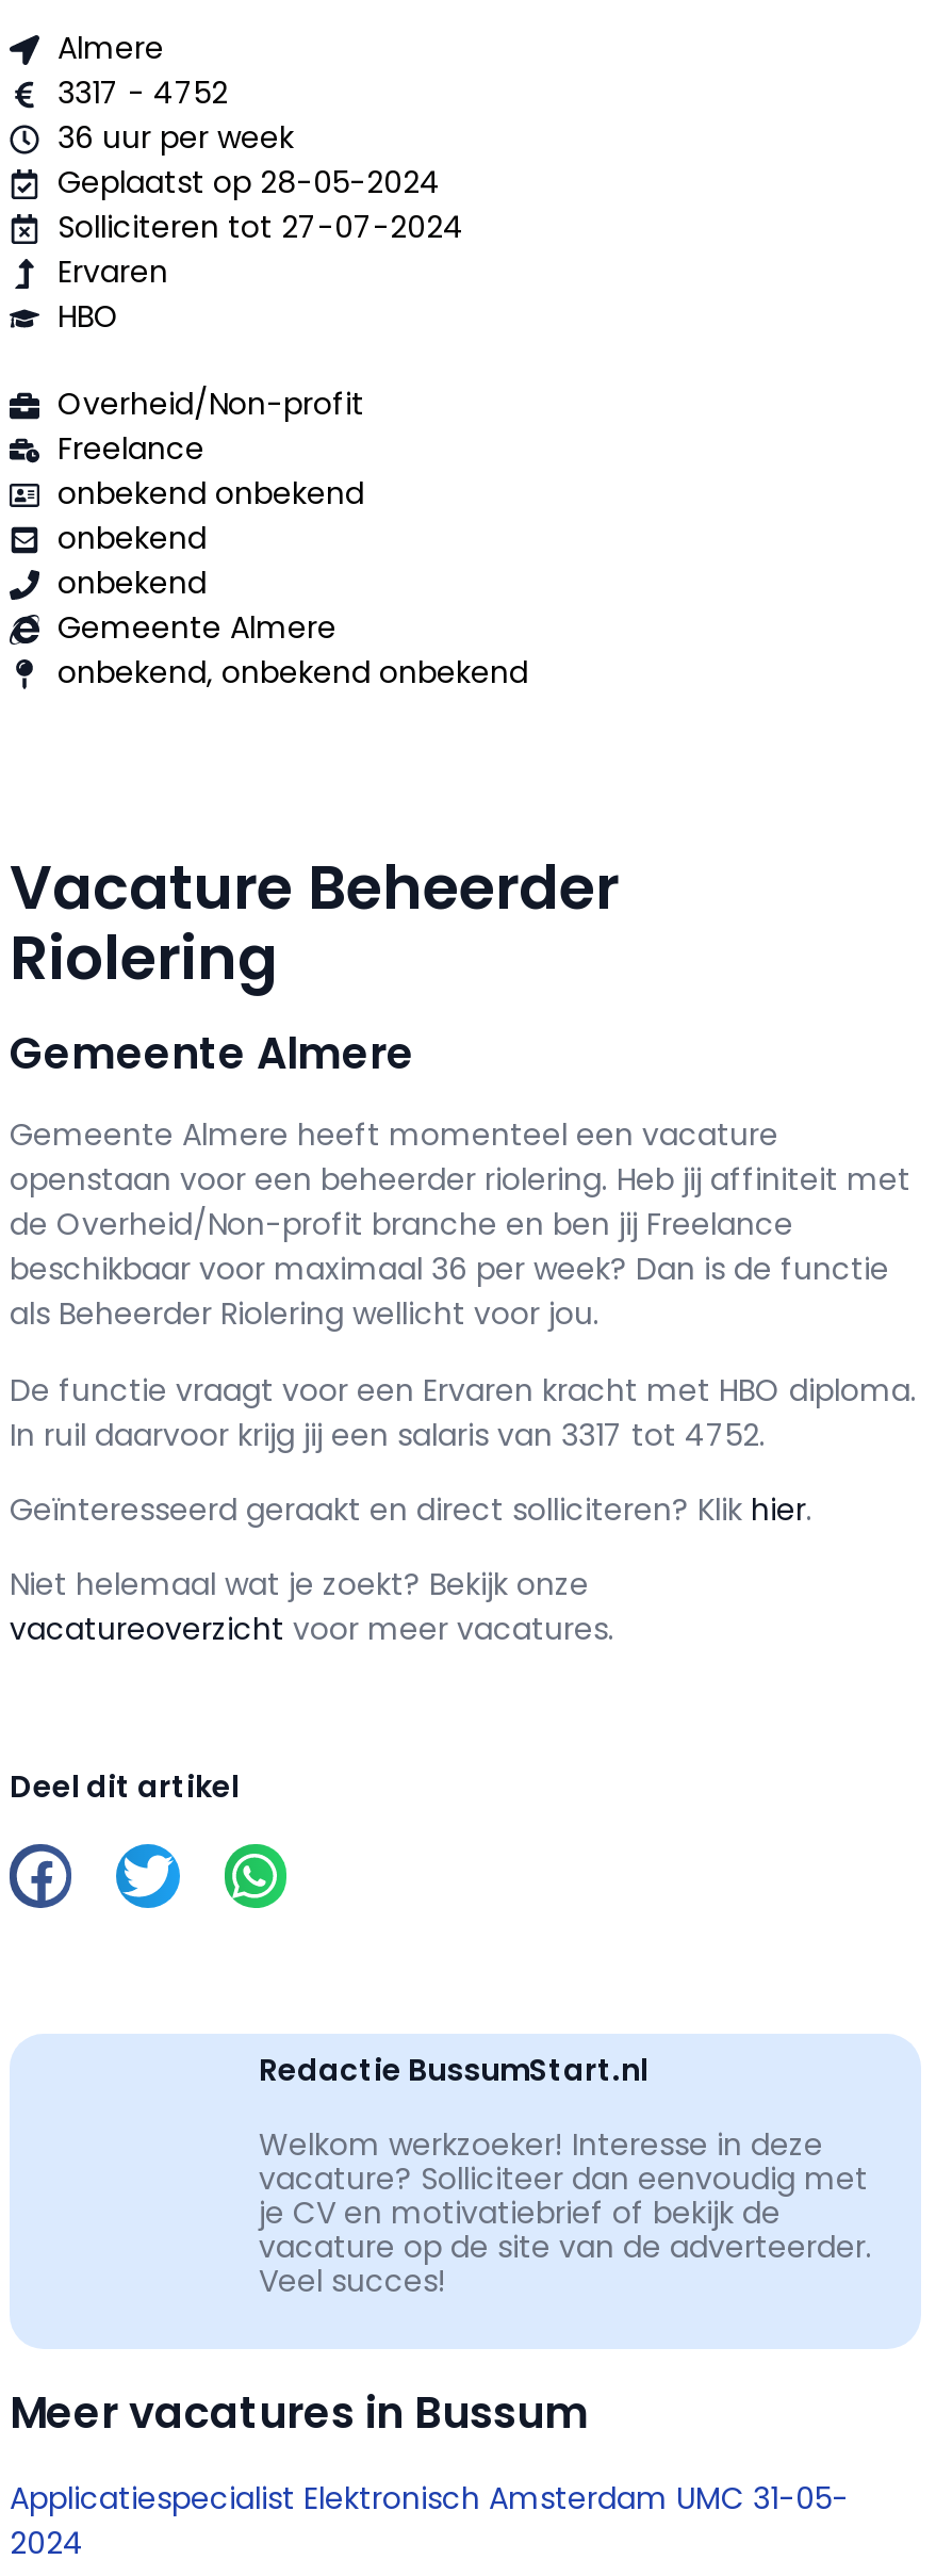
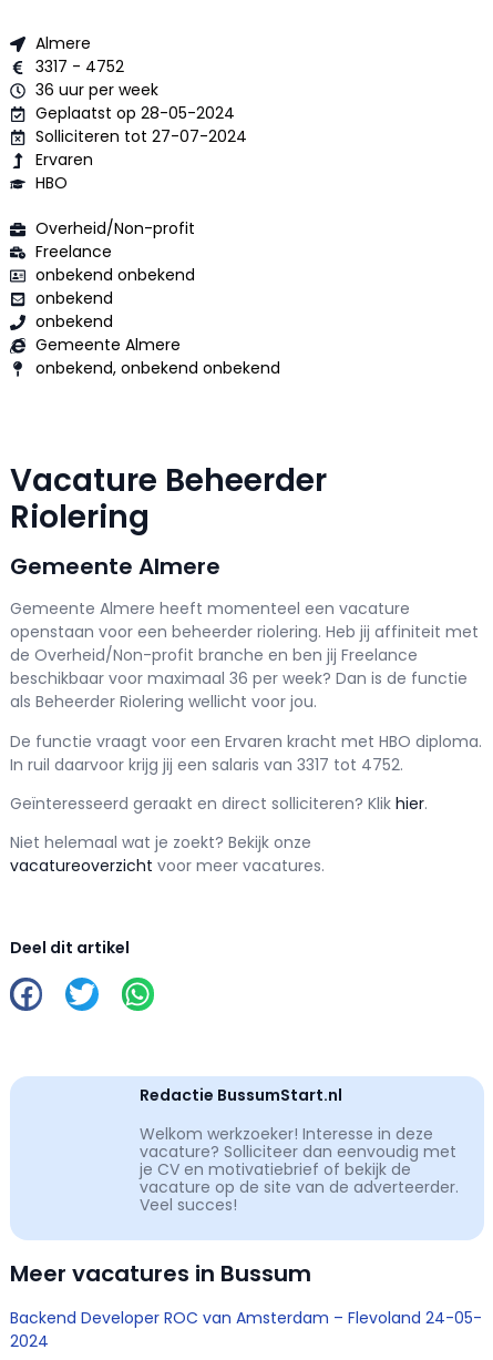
[10,2478,849,2520] Applicatiespecialist Elektronisch Amsterdam UMC 31-05- -> [10,1307,482,1329] Backend Developer ROC van Amsterdam – Flevoland 24-05-

